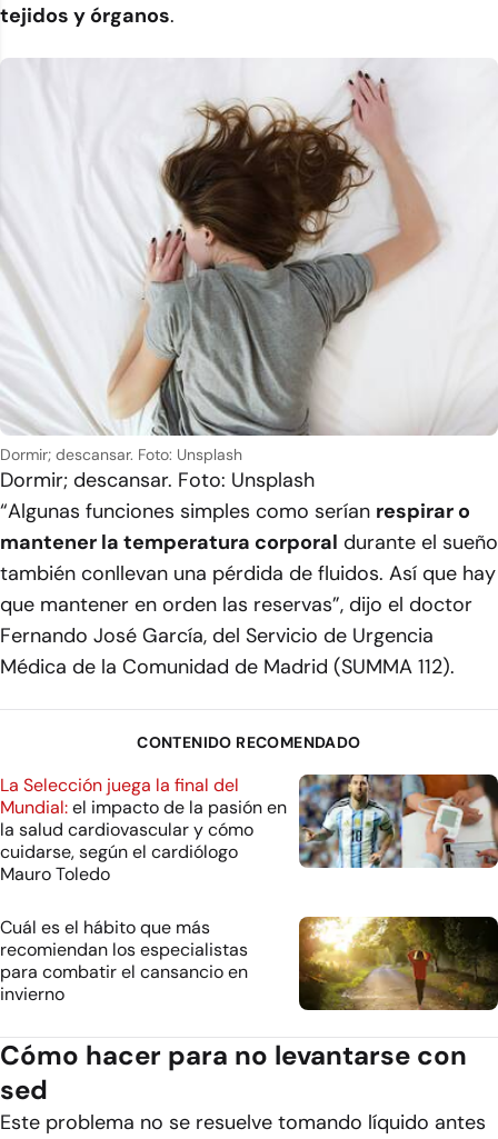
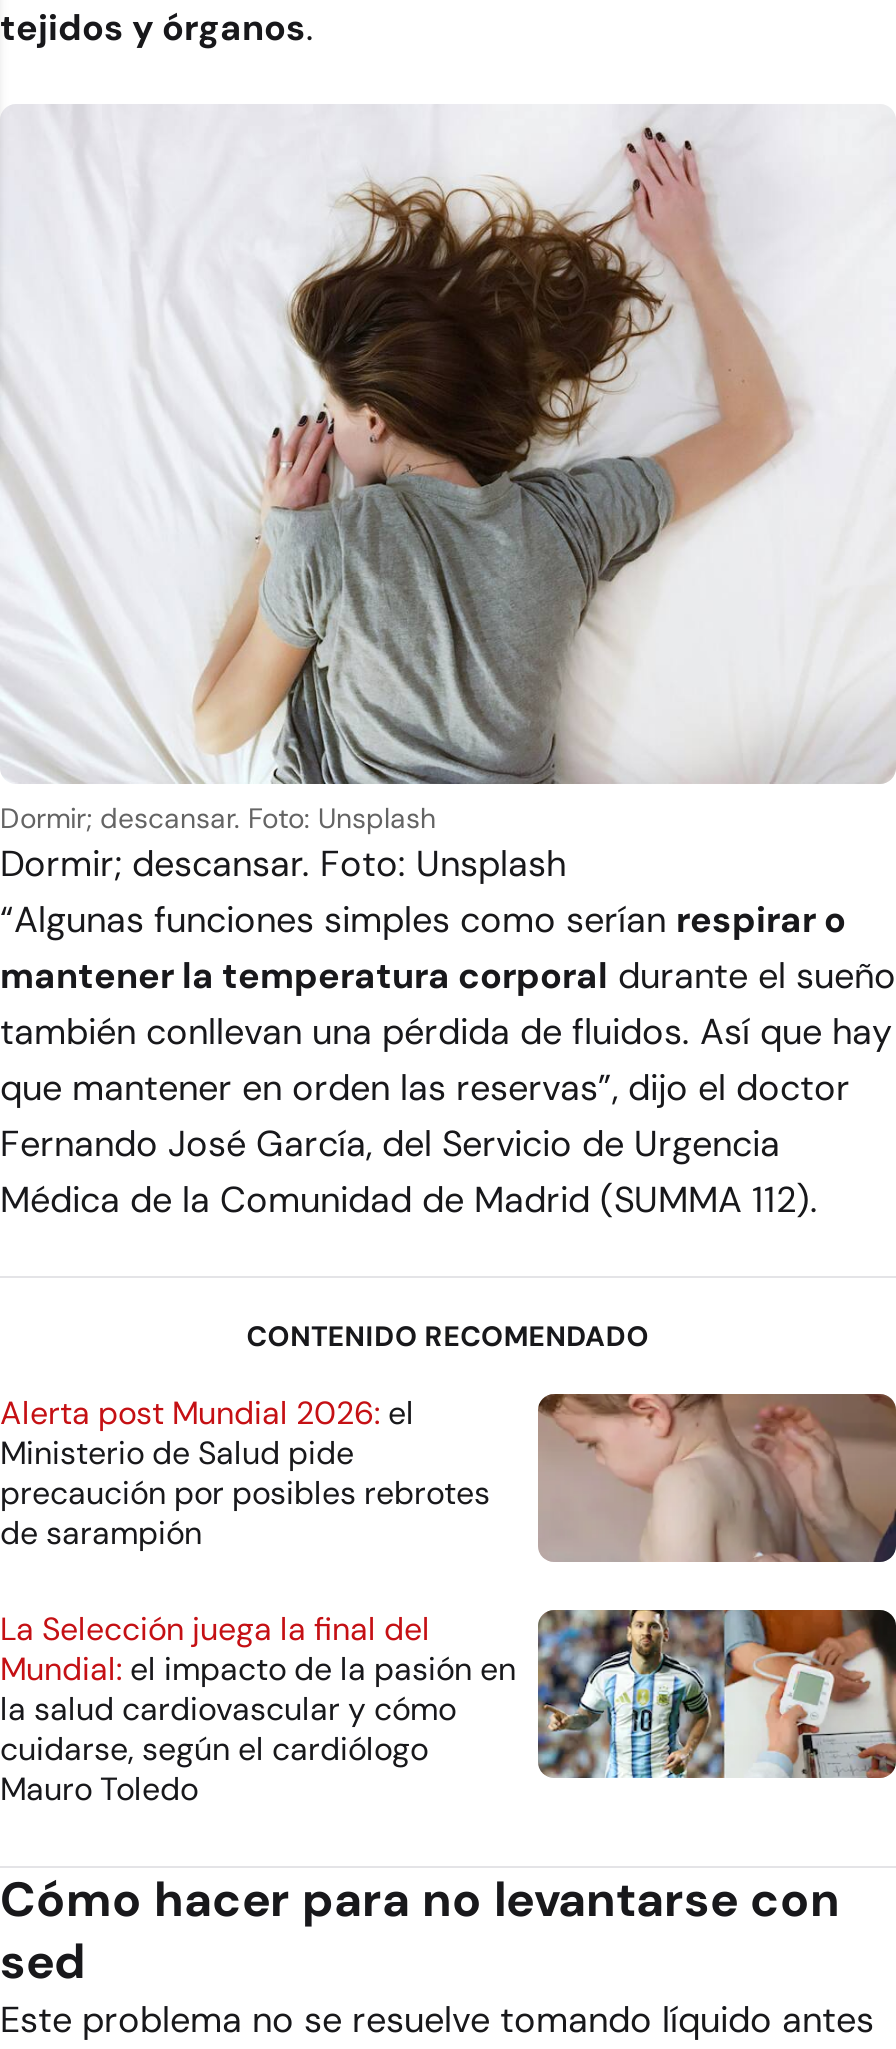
none -> [0,1392,890,1562] [image] | Alerta post Mundial 2026: el | Ministerio de Salud pide | precaución por posibles rebrotes | de sarampión
moved [0,771,498,886] -> [0,1604,896,1810]: [image] | La Selección juega la final del | Mundial: el impacto de la pasión en | la salud cardiovascular y cómo | cuidarse, según el cardiólogo | Mauro Toledo
[0,916,248,1006] Cuál es el hábito que más | recomiendan los especialistas | para combatir el cansancio en | invierno -> none
[298,916,495,1011] [image] -> none

